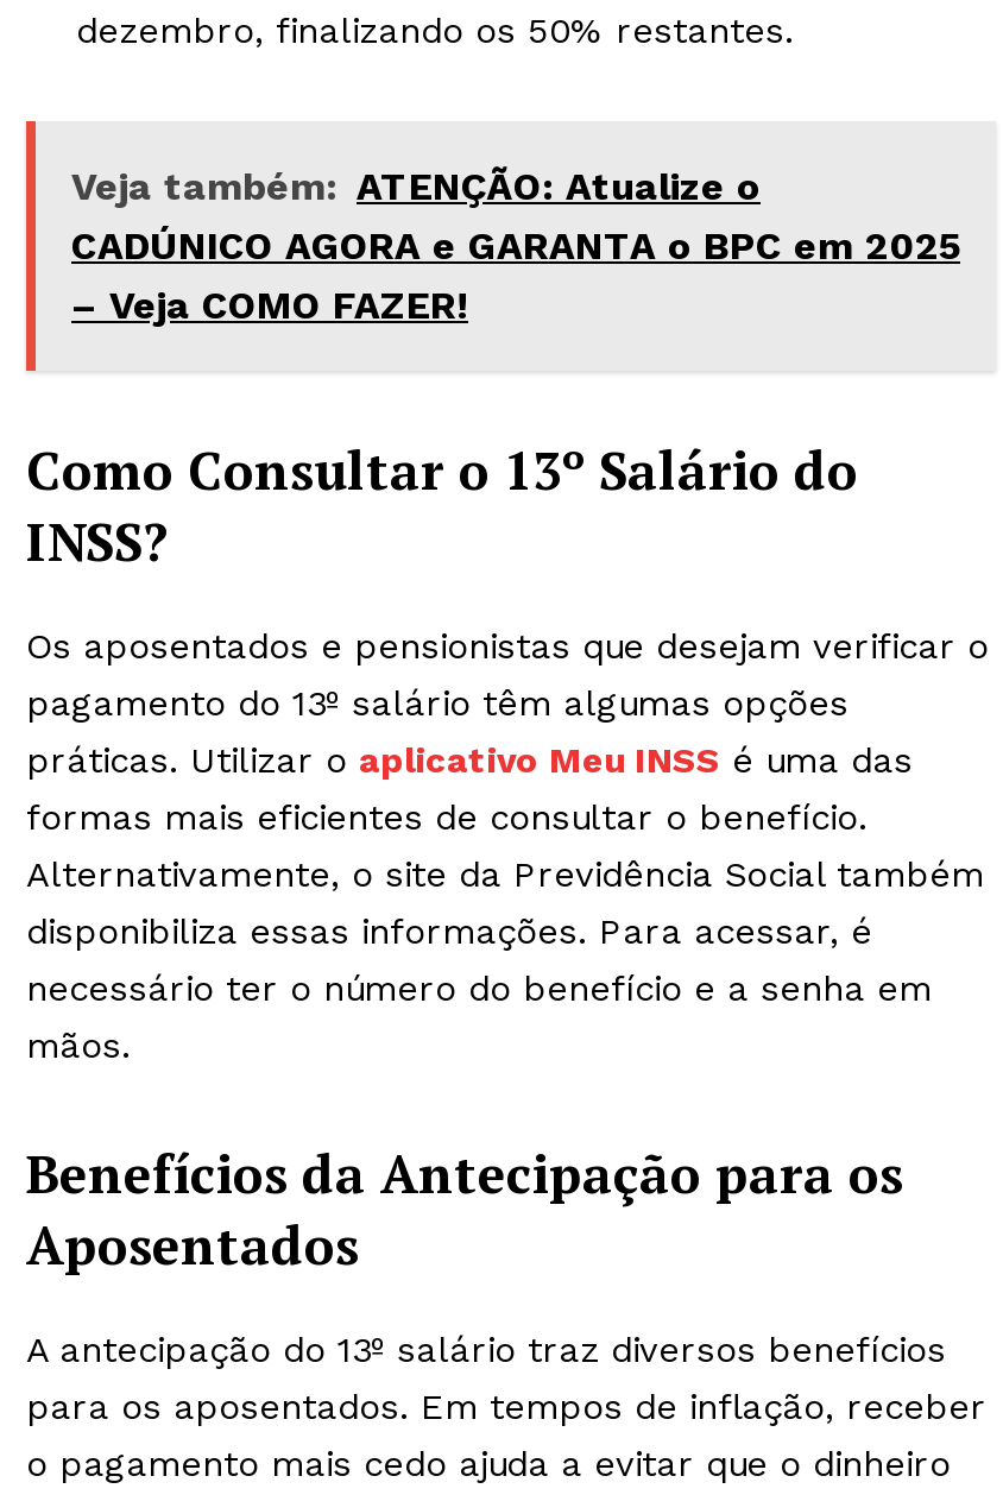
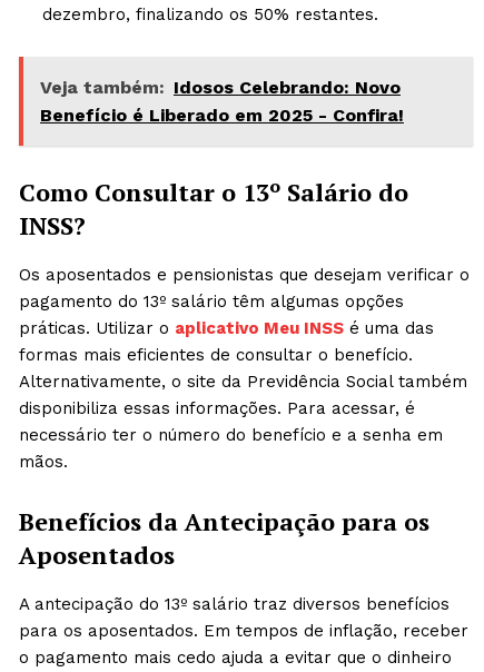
[71,164,960,328] Veja também: ATENÇÃO: Atualize o | CADÚNICO AGORA e GARANTA o BPC em 2025 | – Veja COMO FAZER! -> [40,77,404,126] Veja também: Idosos Celebrando: Novo | Benefício é Liberado em 2025 - Confira!

